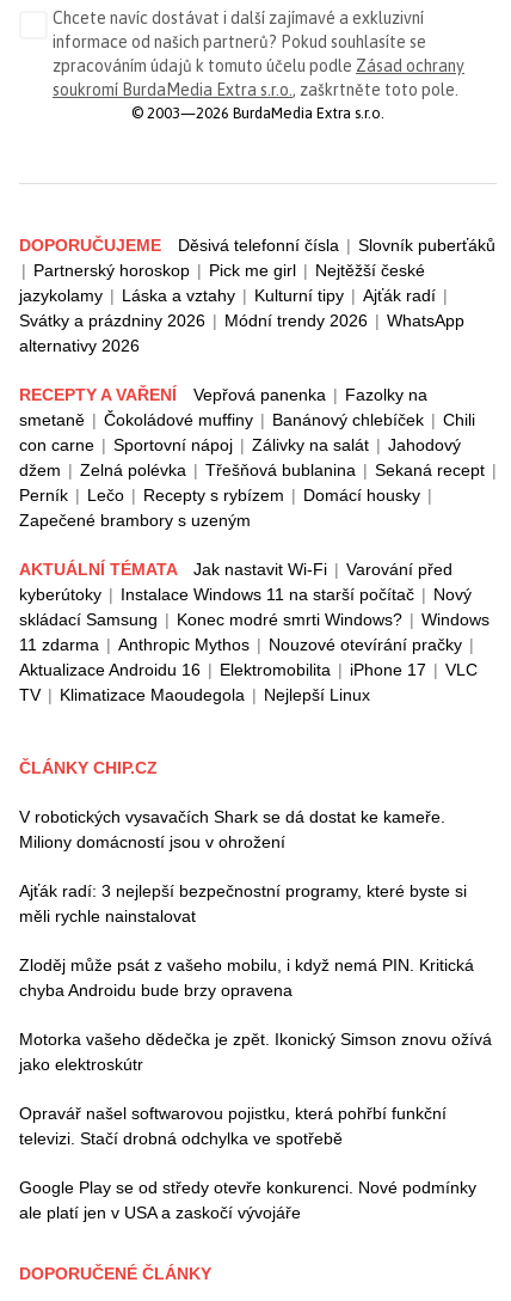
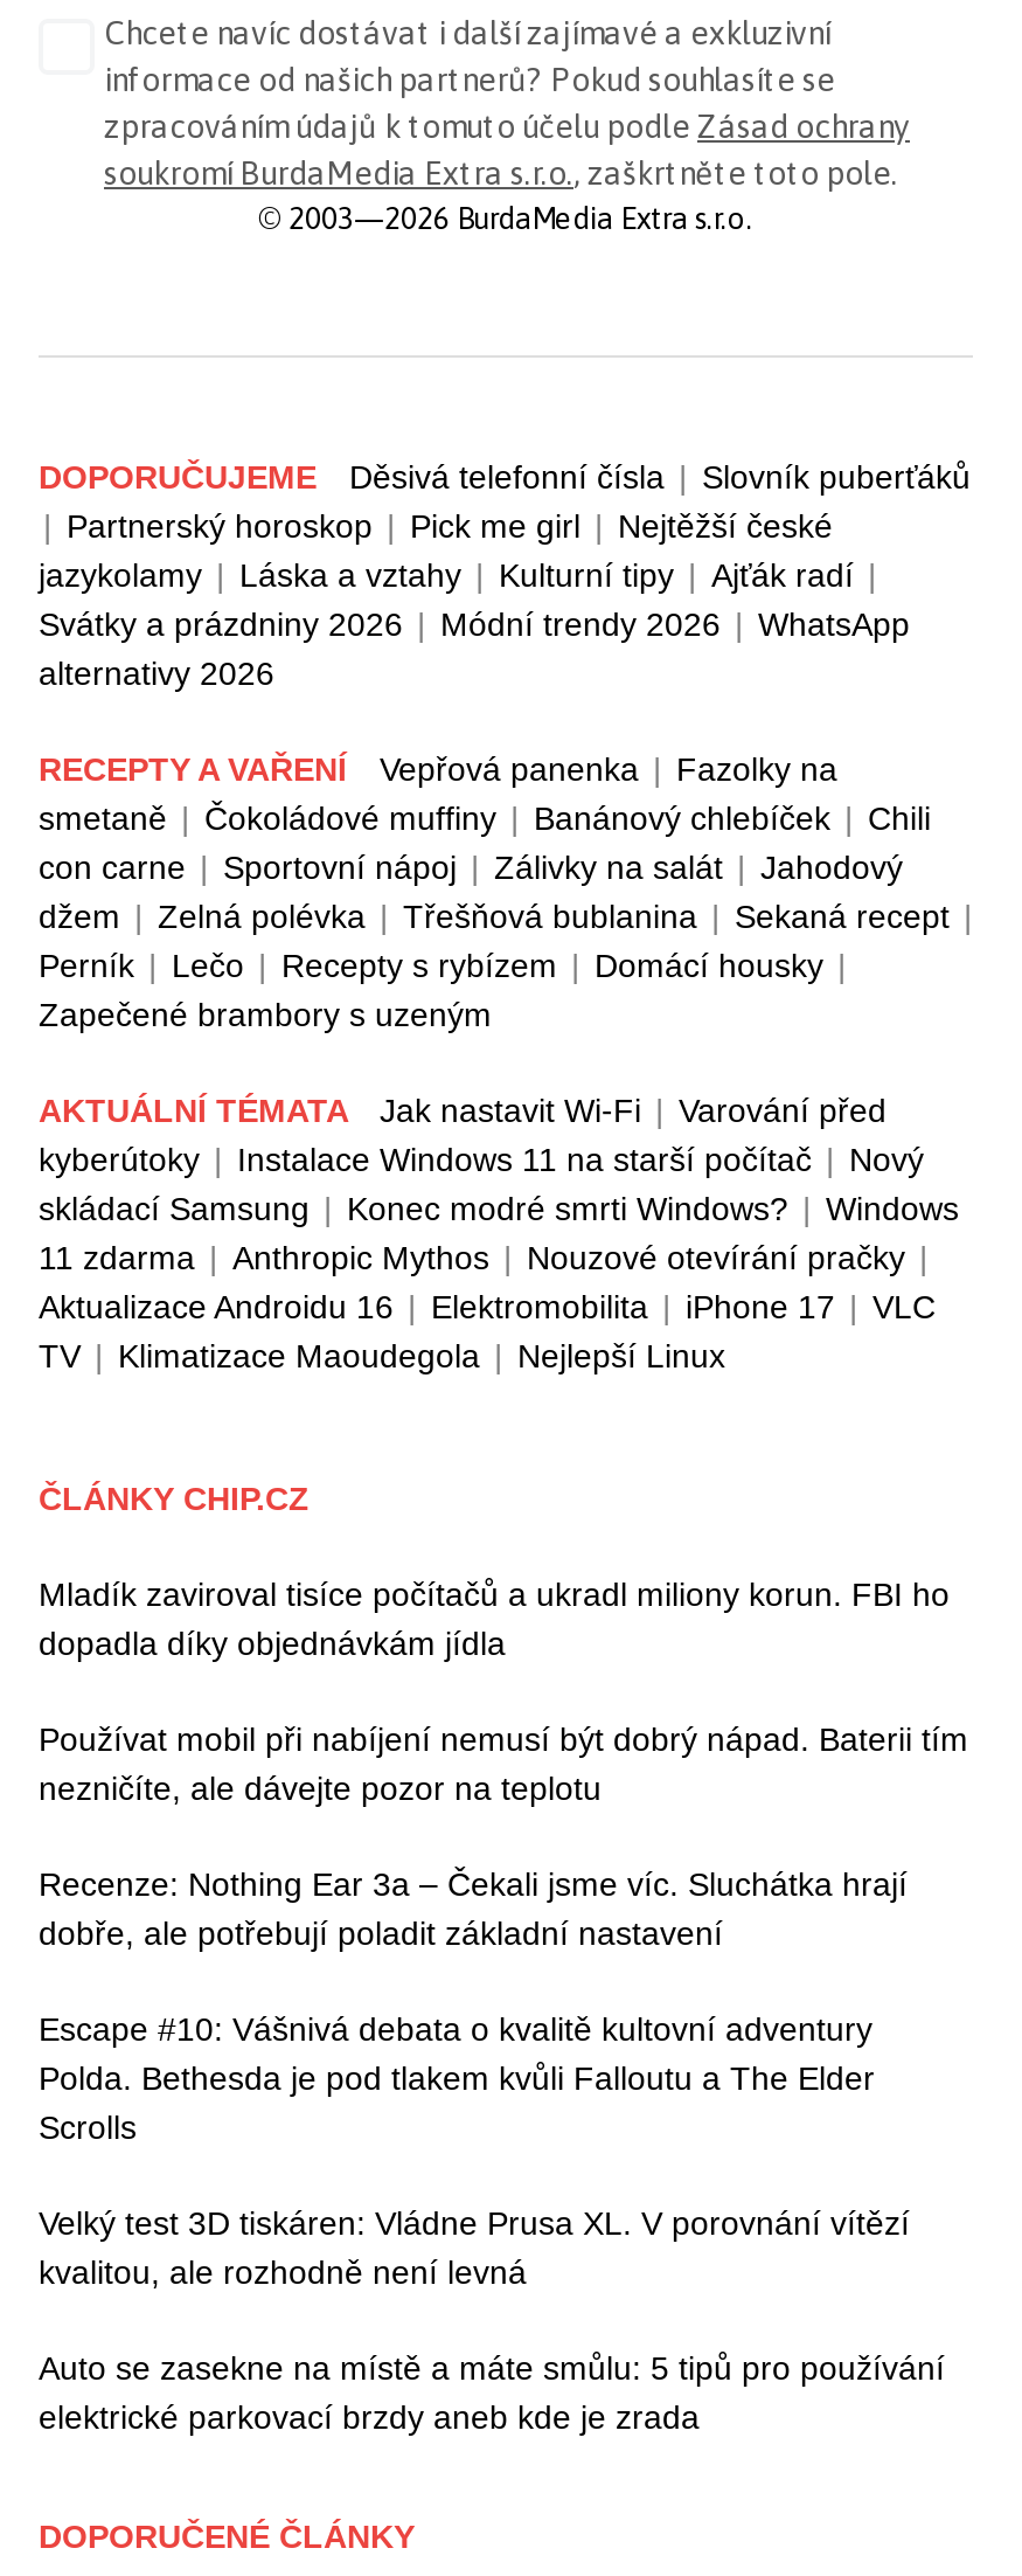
[19,807,445,852] V robotických vysavačích Shark se dá dostat ke kameře. | Miliony domácností jsou v ohrožení -> [39,1576,950,1662] Mladík zaviroval tisíce počítačů a ukradl miliony korun. FBI ho | dopadla díky objednávkám jídla
[19,882,467,926] Ajťák radí: 3 nejlepší bezpečnostní programy, které byste si | měli rychle nainstalovat -> [39,1721,968,1807] Používat mobil při nabíjení nemusí být dobrý nápad. Baterii tím | nezničíte, ale dávejte pozor na teplotu
[19,956,474,1000] Zloděj může psát z vašeho mobilu, i když nemá PIN. Kritická | chyba Androidu bude brzy opravena -> [39,1866,908,1952] Recenze: Nothing Ear 3a – Čekali jsme víc. Sluchátka hrají | dobře, ale potřebují poladit základní nastavení
[19,1030,492,1074] Motorka vašeho dědečka je zpět. Ikonický Simson znovu ožívá | jako elektroskútr -> [39,2011,875,2146] Escape #10: Vášnivá debata o kvalitě kultovní adventury | Polda. Bethesda je pod tlakem kvůli Falloutu a The Elder | Scrolls
[19,1104,447,1148] Opravář našel softwarovou pojistku, která pohřbí funkční | televizi. Stačí drobná odchylka ve spotřebě -> [39,2205,910,2291] Velký test 3D tiskáren: Vládne Prusa XL. V porovnání vítězí | kvalitou, ale rozhodně není levná
[19,1178,476,1222] Google Play se od středy otevře konkurenci. Nové podmínky | ale platí jen v USA a zaskočí vývojáře -> [39,2350,945,2436] Auto se zasekne na místě a máte smůlu: 5 tipů pro používání | elektrické parkovací brzdy aneb kde je zrada

